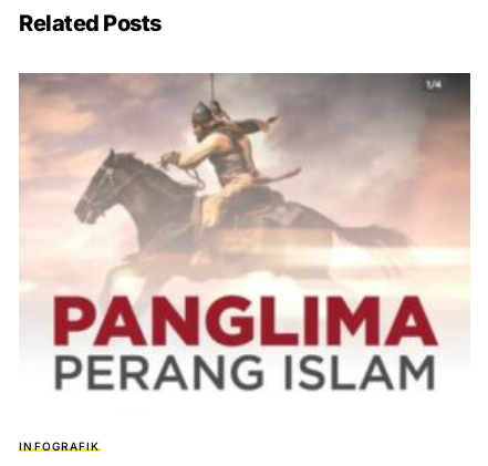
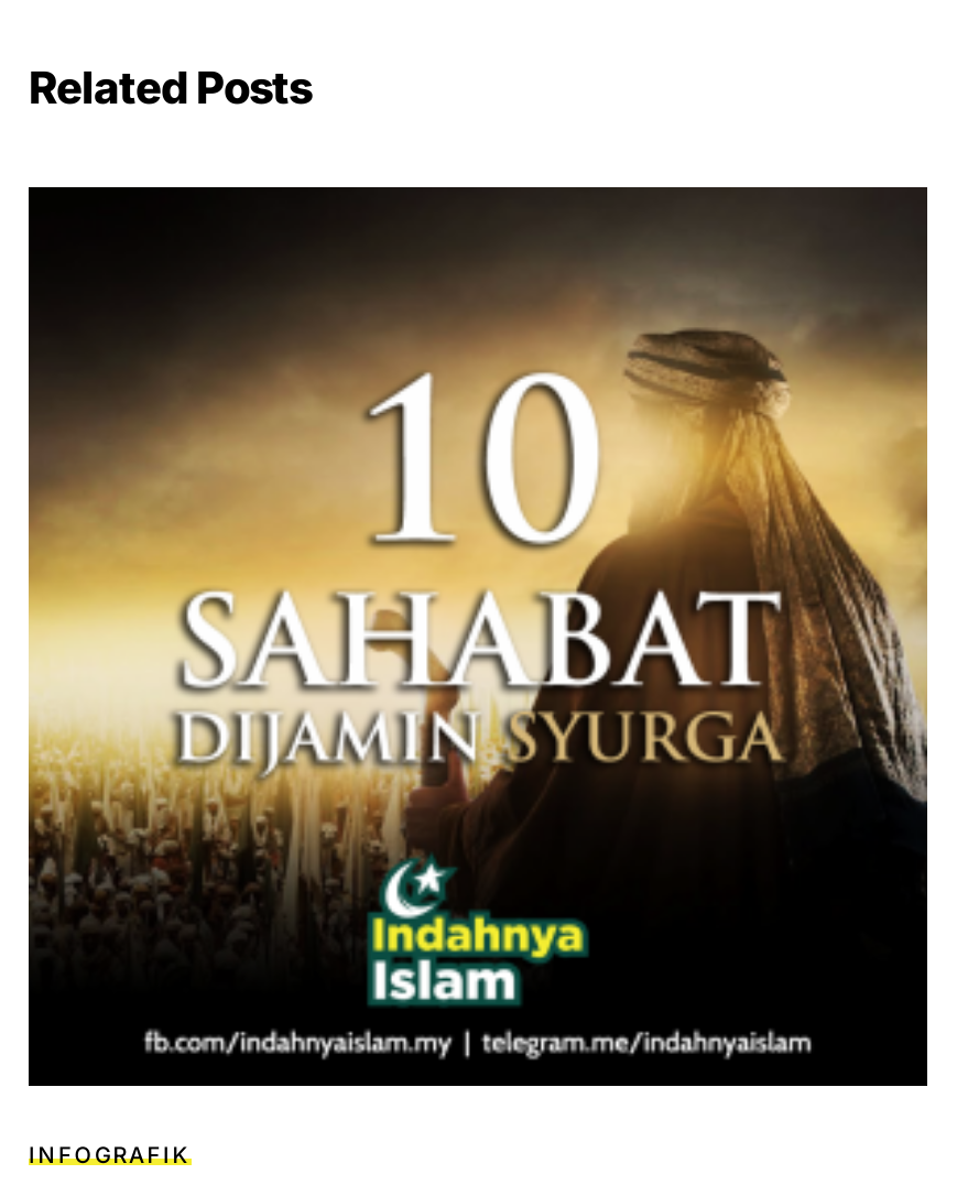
[19,72,470,412] [image] -> [26,185,929,1088] [image]

